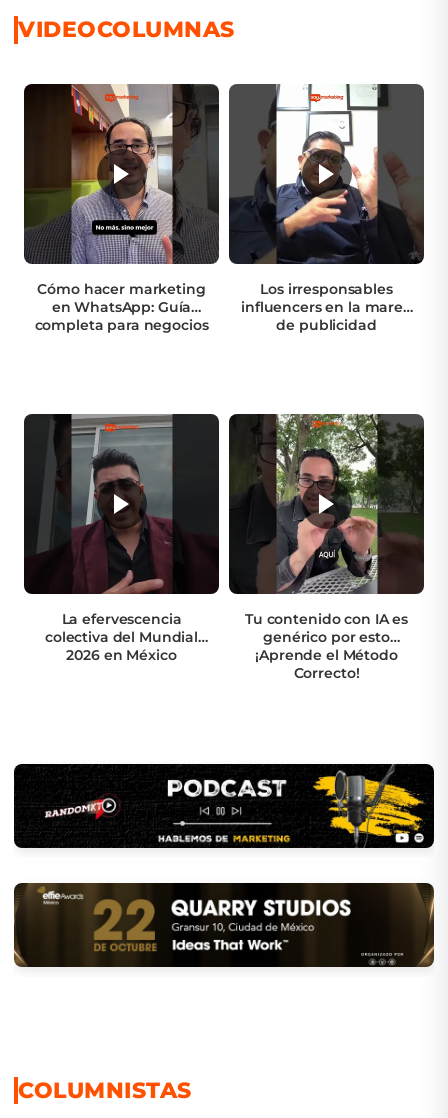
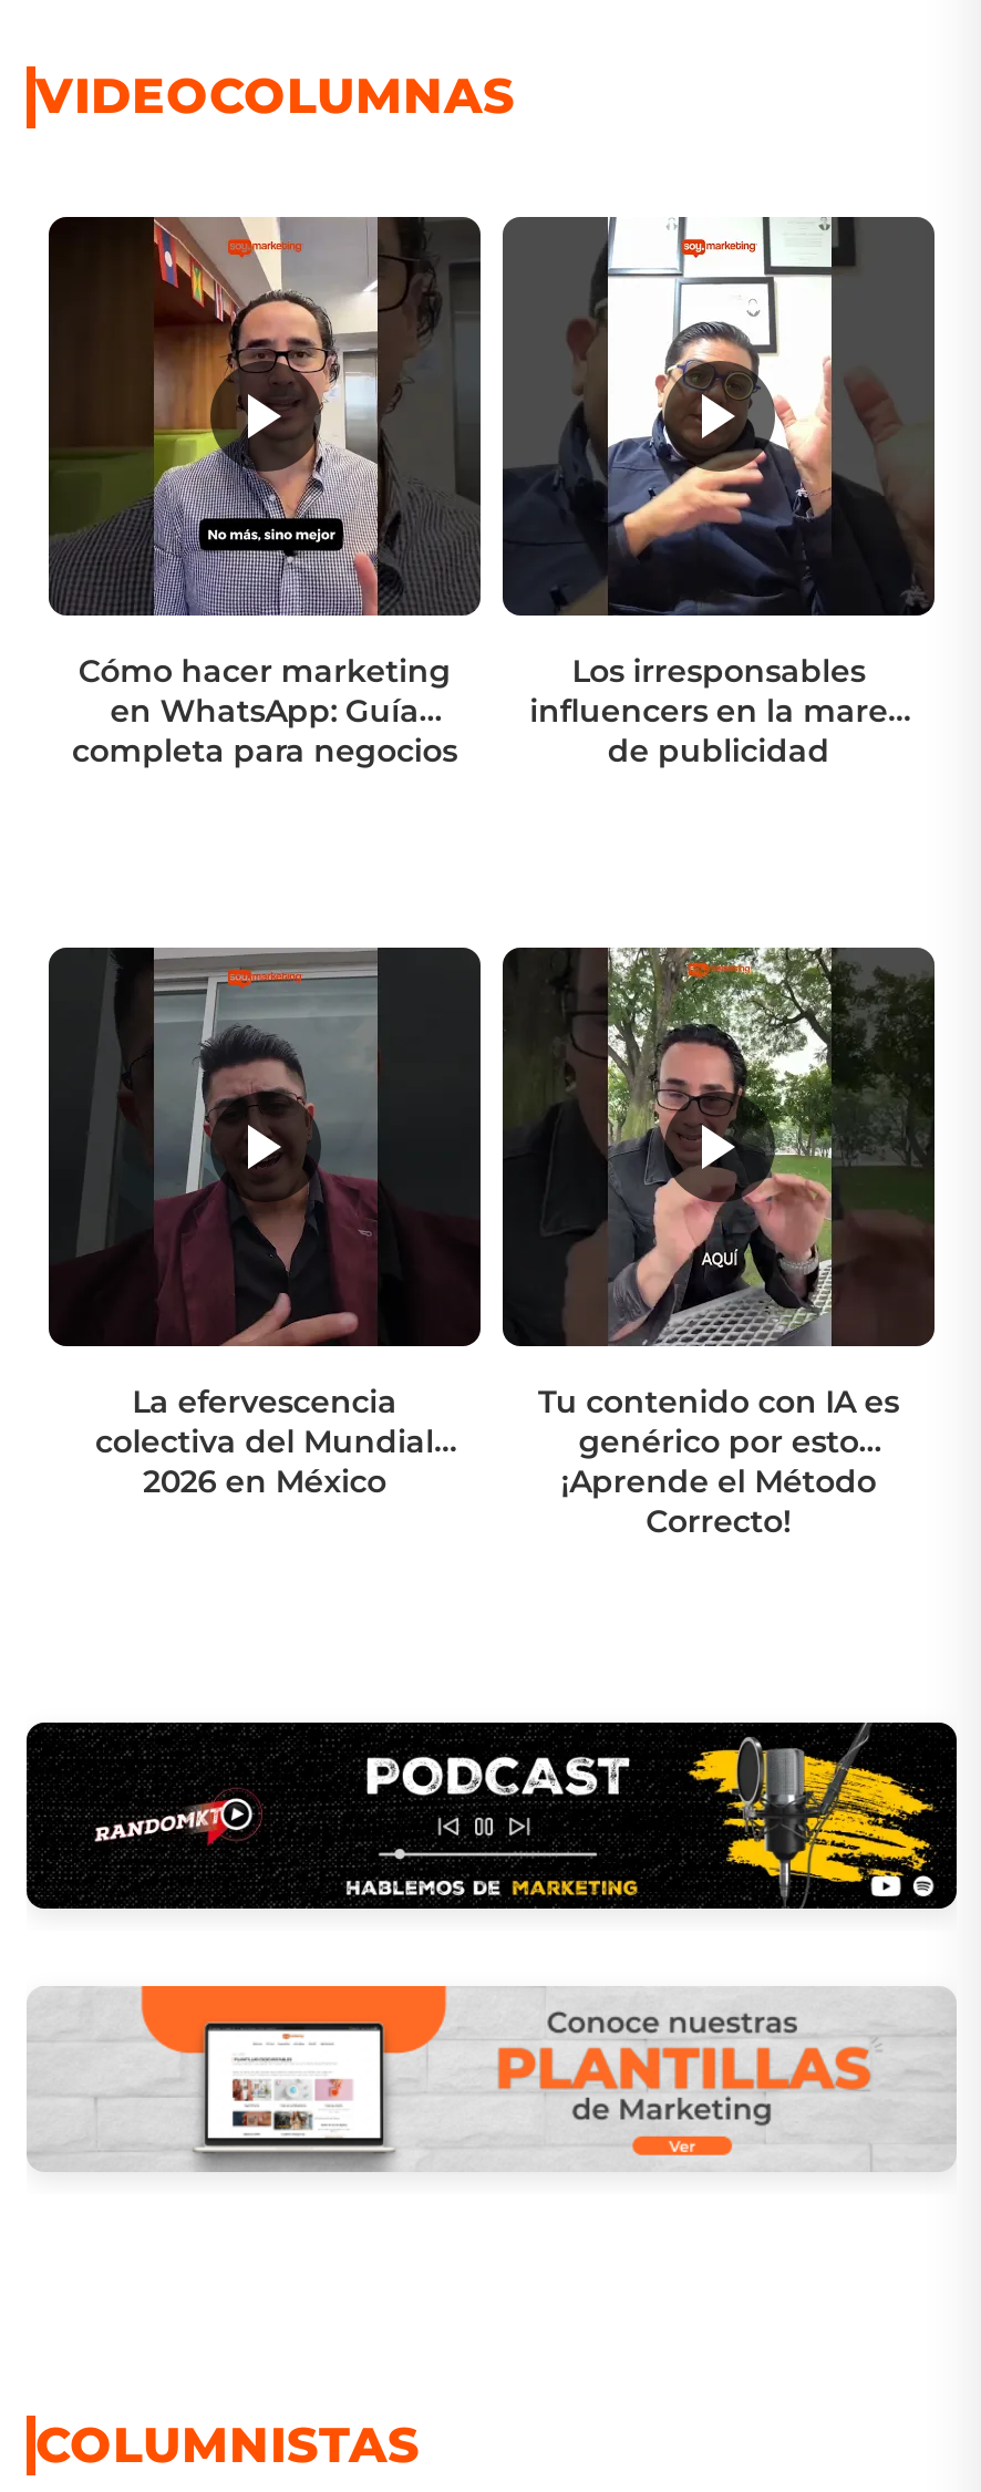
[13,882,435,968] [image] -> [27,1984,957,2172] [image]

